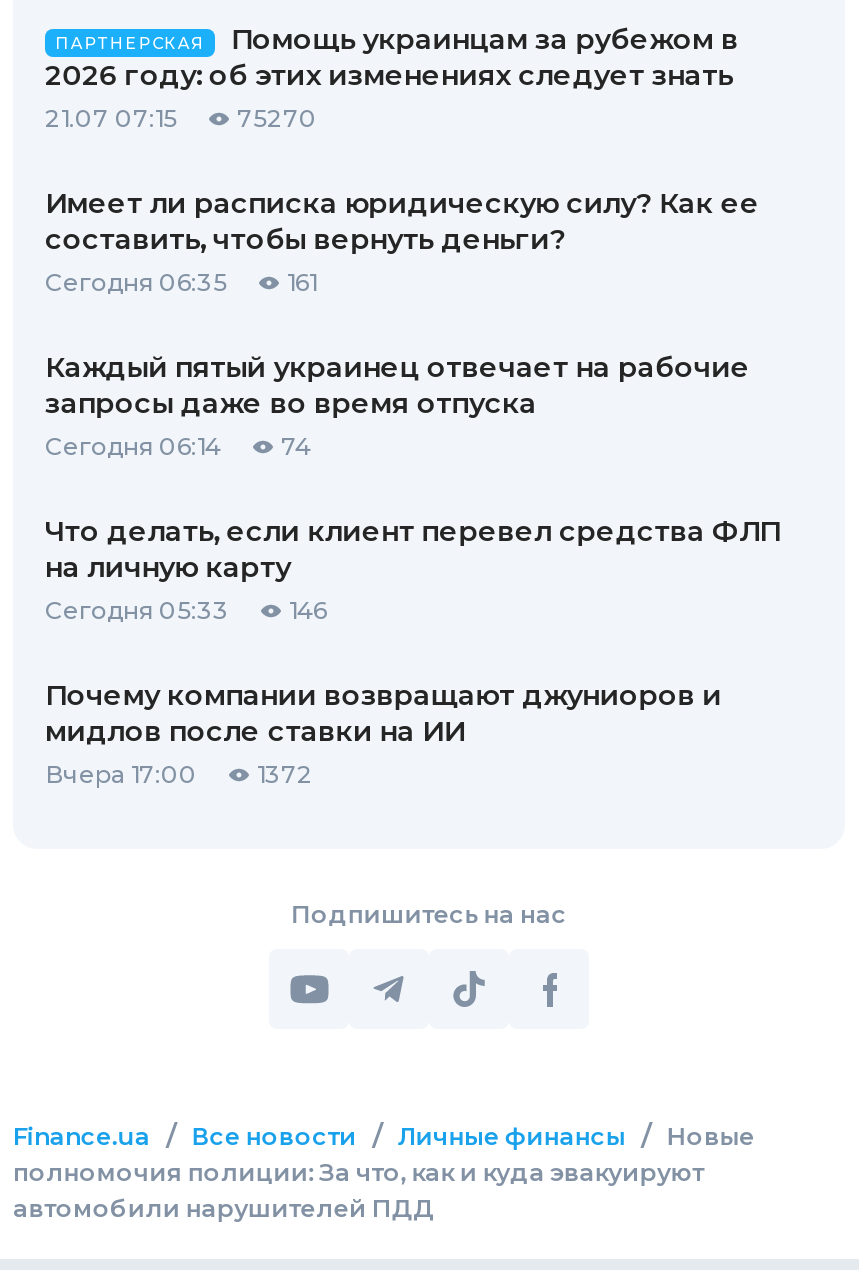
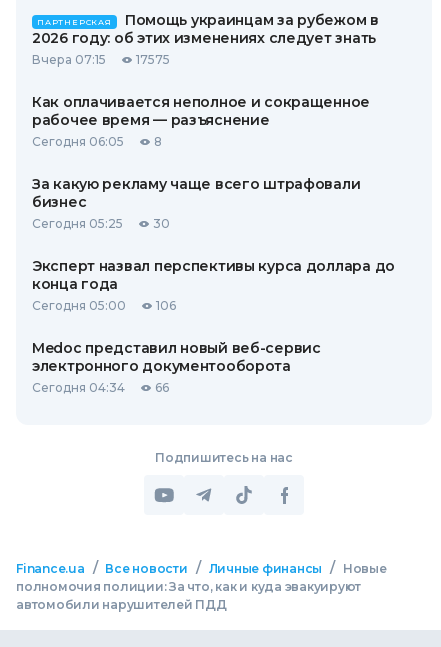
[45,103,317,133] 21.07 07:15 | 75270 -> [32,52,170,67] Вчера 07:15 | 17575
[45,185,759,297] Имеет ли расписка юридическую силу? Как ее | составить, чтобы вернуть деньги? | Сегодня 06:35 | 161 -> [32,93,370,149] Как оплачивается неполное и сокращенное | рабочее время — разъяснение | Сегодня 06:05 | 8
[45,349,750,461] Каждый пятый украинец отвечает на рабочие | запросы даже во время отпуска | Сегодня 06:14 | 74 -> [32,175,360,231] За какую рекламу чаще всего штрафовали | бизнес | Сегодня 05:25 | 30
[45,513,780,625] Что делать, если клиент перевел средства ФЛП | на личную карту | Сегодня 05:33 | 146 -> [32,257,395,313] Эксперт назвал перспективы курса доллара до | конца года | Сегодня 05:00 | 106
[45,677,722,789] Почему компании возвращают джуниоров и | мидлов после ставки на ИИ | Вчера 17:00 | 1372 -> [32,339,321,395] Medoc представил новый веб-сервис | электронного документооборота | Сегодня 04:34 | 66

